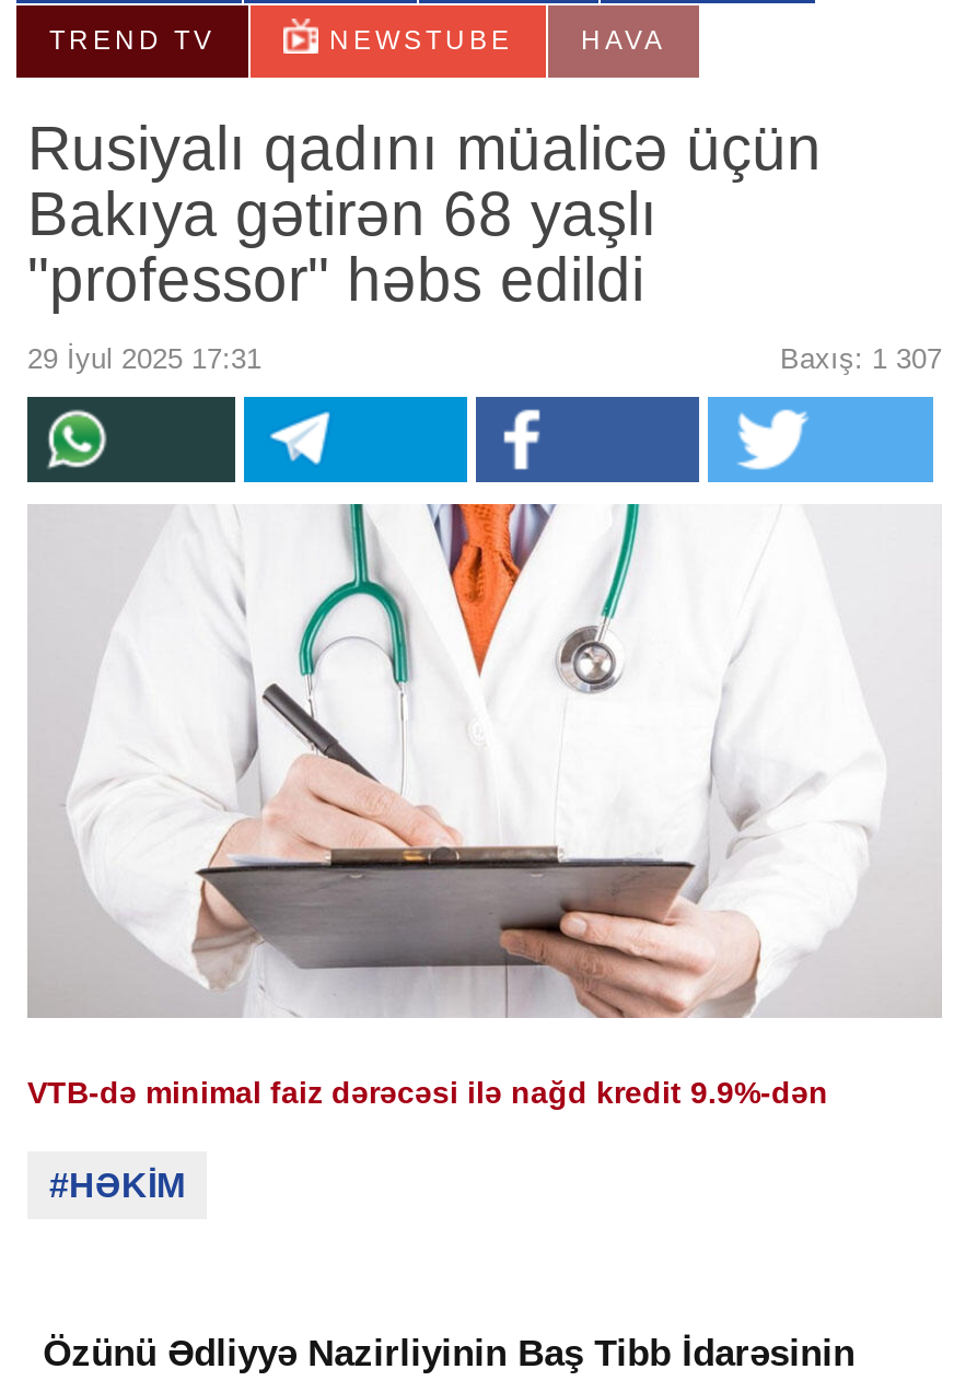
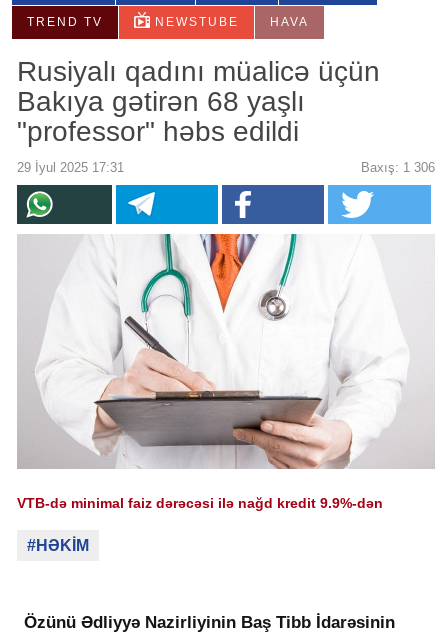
[780,342,942,375] Baxış: 1 307 -> [361,160,435,175] Baxış: 1 306

